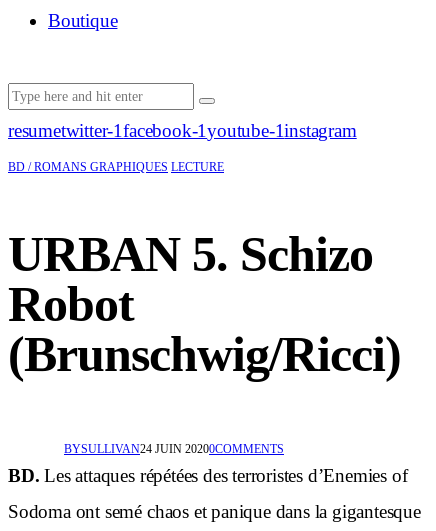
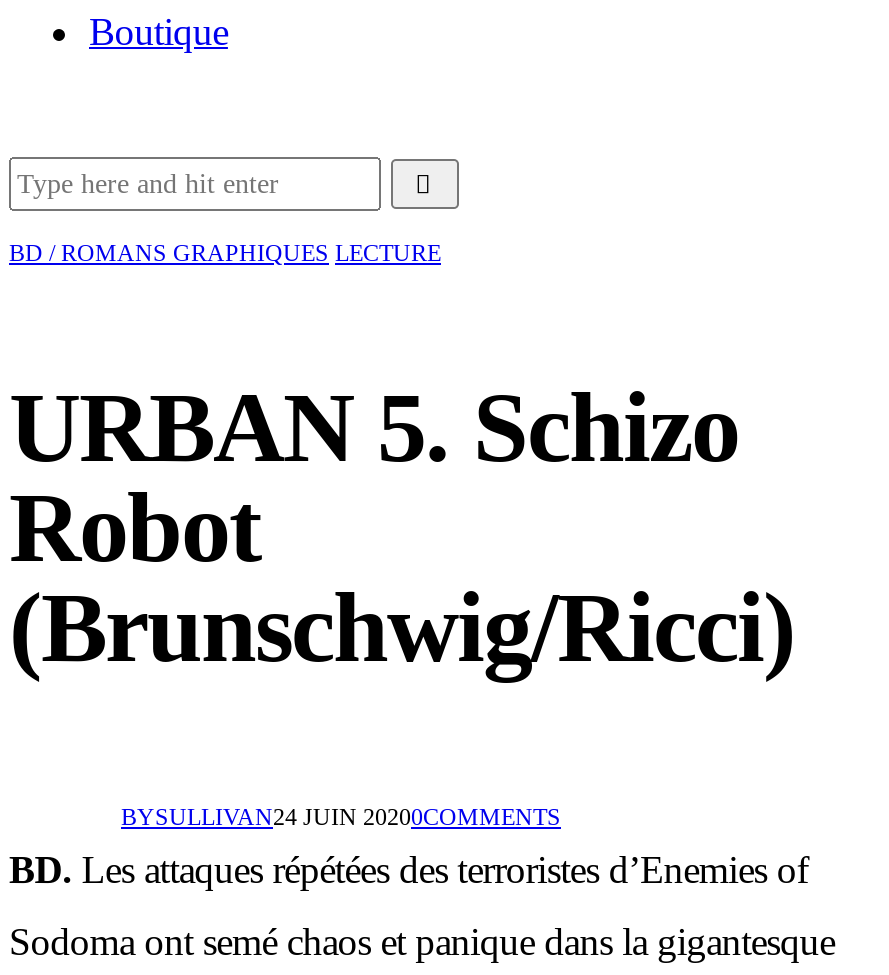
[8,120,357,141] resumetwitter-1 facebook-1 youtube-1 instagram -> none

